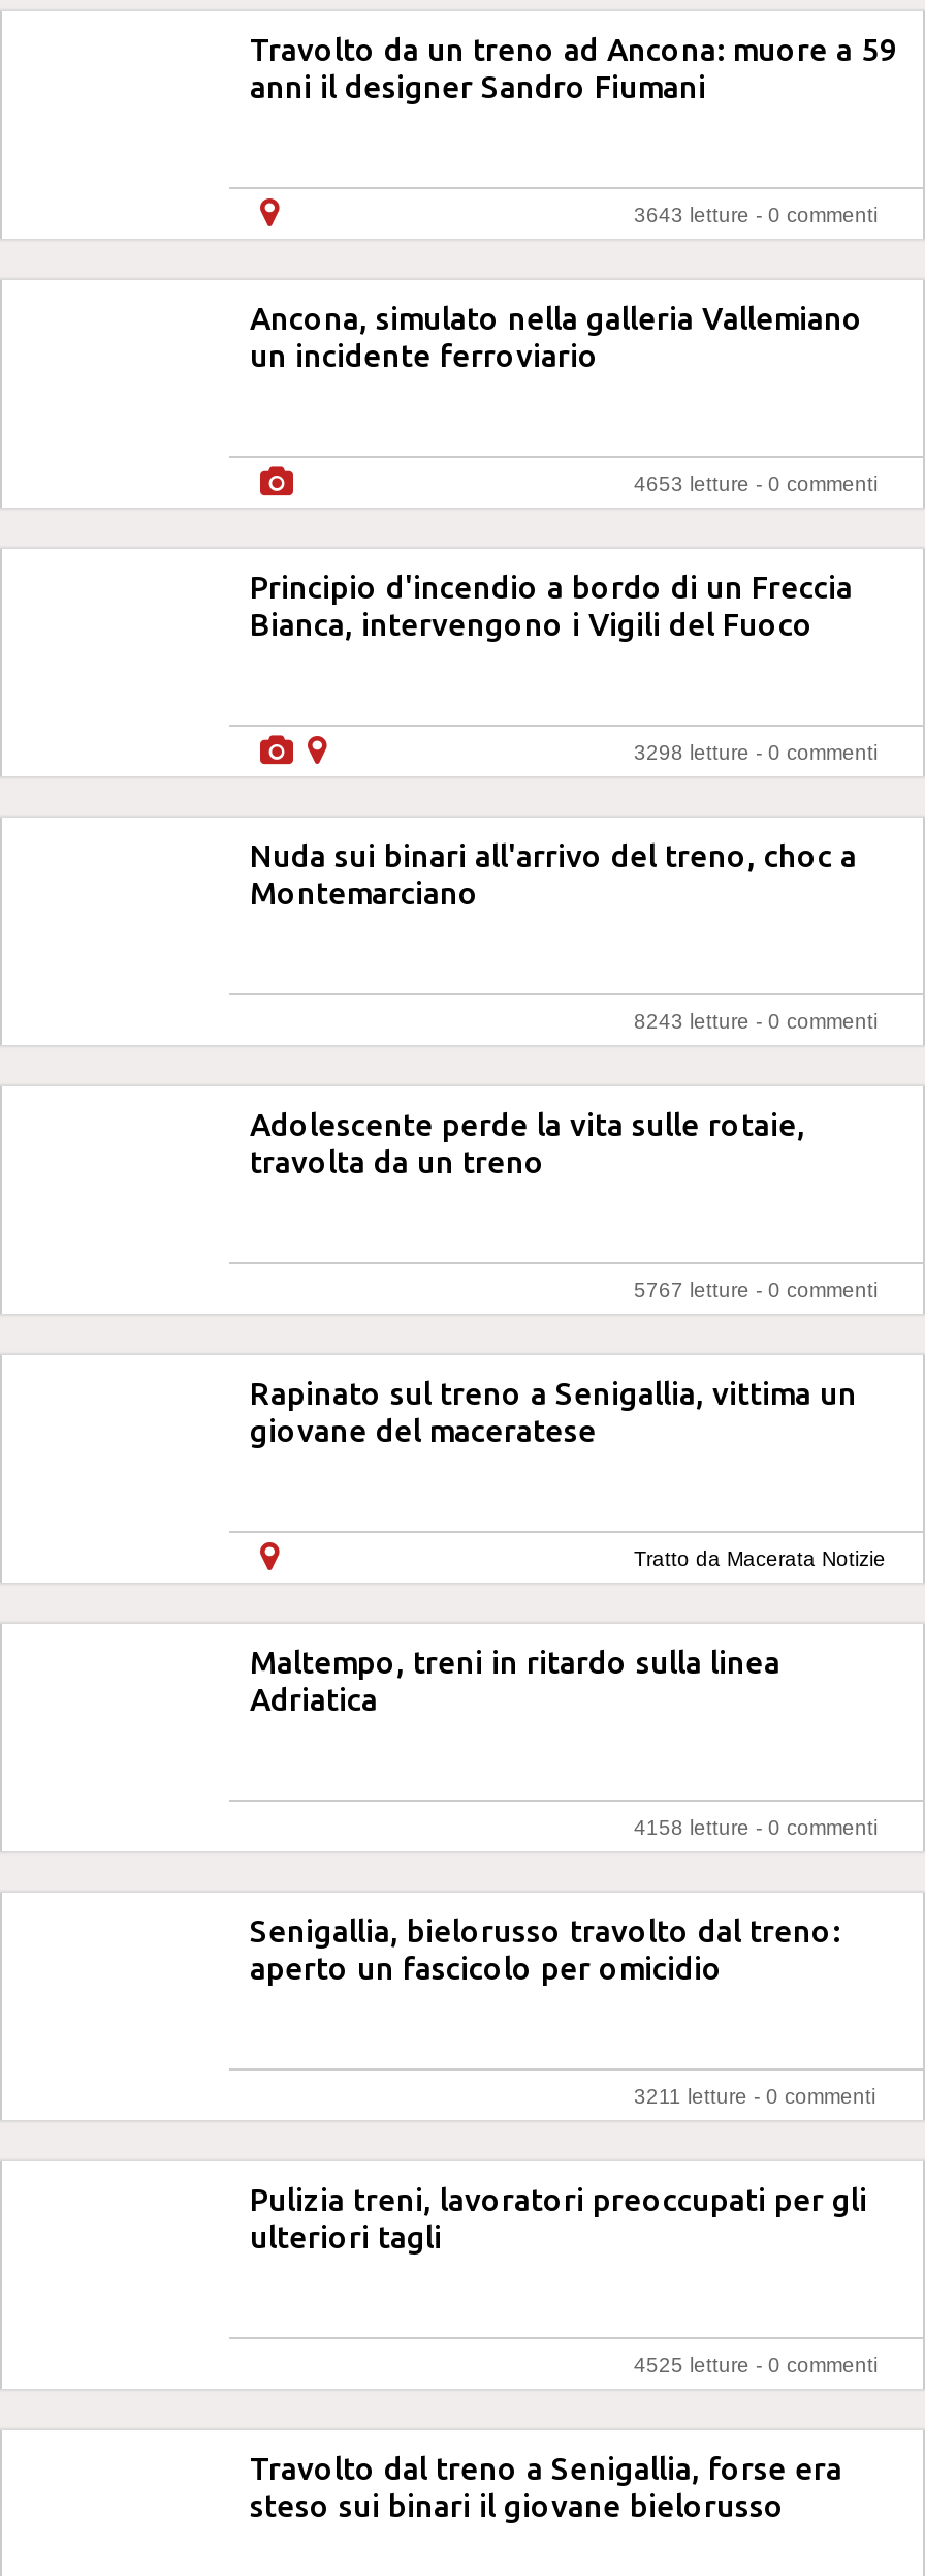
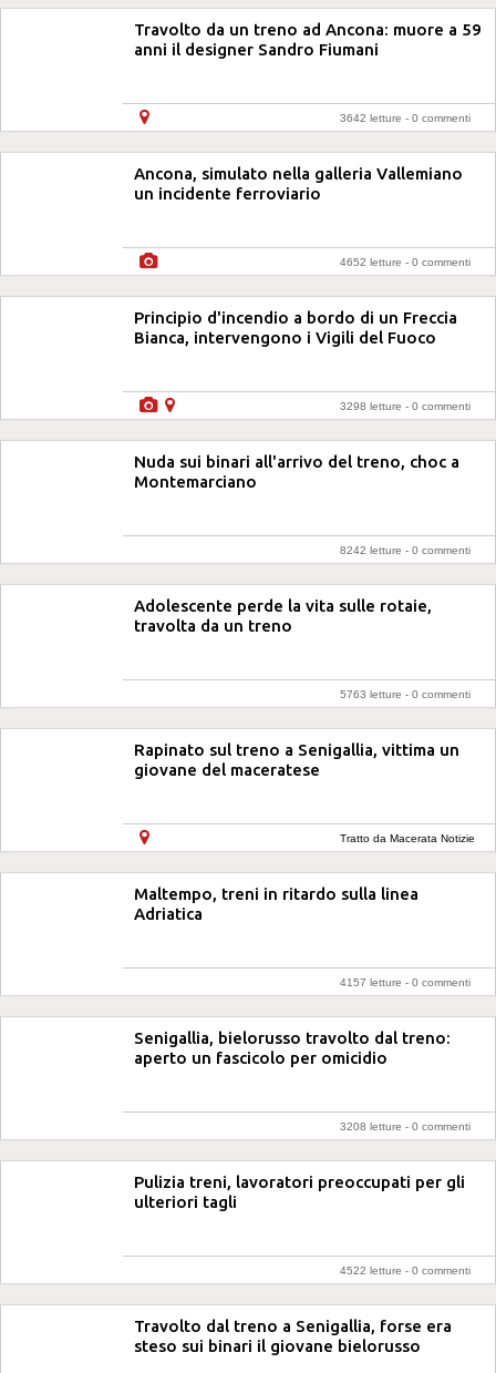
[634,204,878,226] 3643 letture - 0 commenti -> [340,112,471,124] 3642 letture - 0 commenti
[634,472,878,495] 4653 letture - 0 commenti -> [340,256,471,268] 4652 letture - 0 commenti
[634,1010,878,1033] 8243 letture - 0 commenti -> [340,544,471,556] 8242 letture - 0 commenti
[634,1279,878,1301] 5767 letture - 0 commenti -> [340,688,471,700] 5763 letture - 0 commenti
[634,1816,878,1839] 4158 letture - 0 commenti -> [340,976,471,988] 4157 letture - 0 commenti
[634,2085,875,2108] 3211 letture - 0 commenti -> [340,1120,471,1133] 3208 letture - 0 commenti
[634,2354,878,2376] 4525 letture - 0 commenti -> [340,1264,471,1277] 4522 letture - 0 commenti

